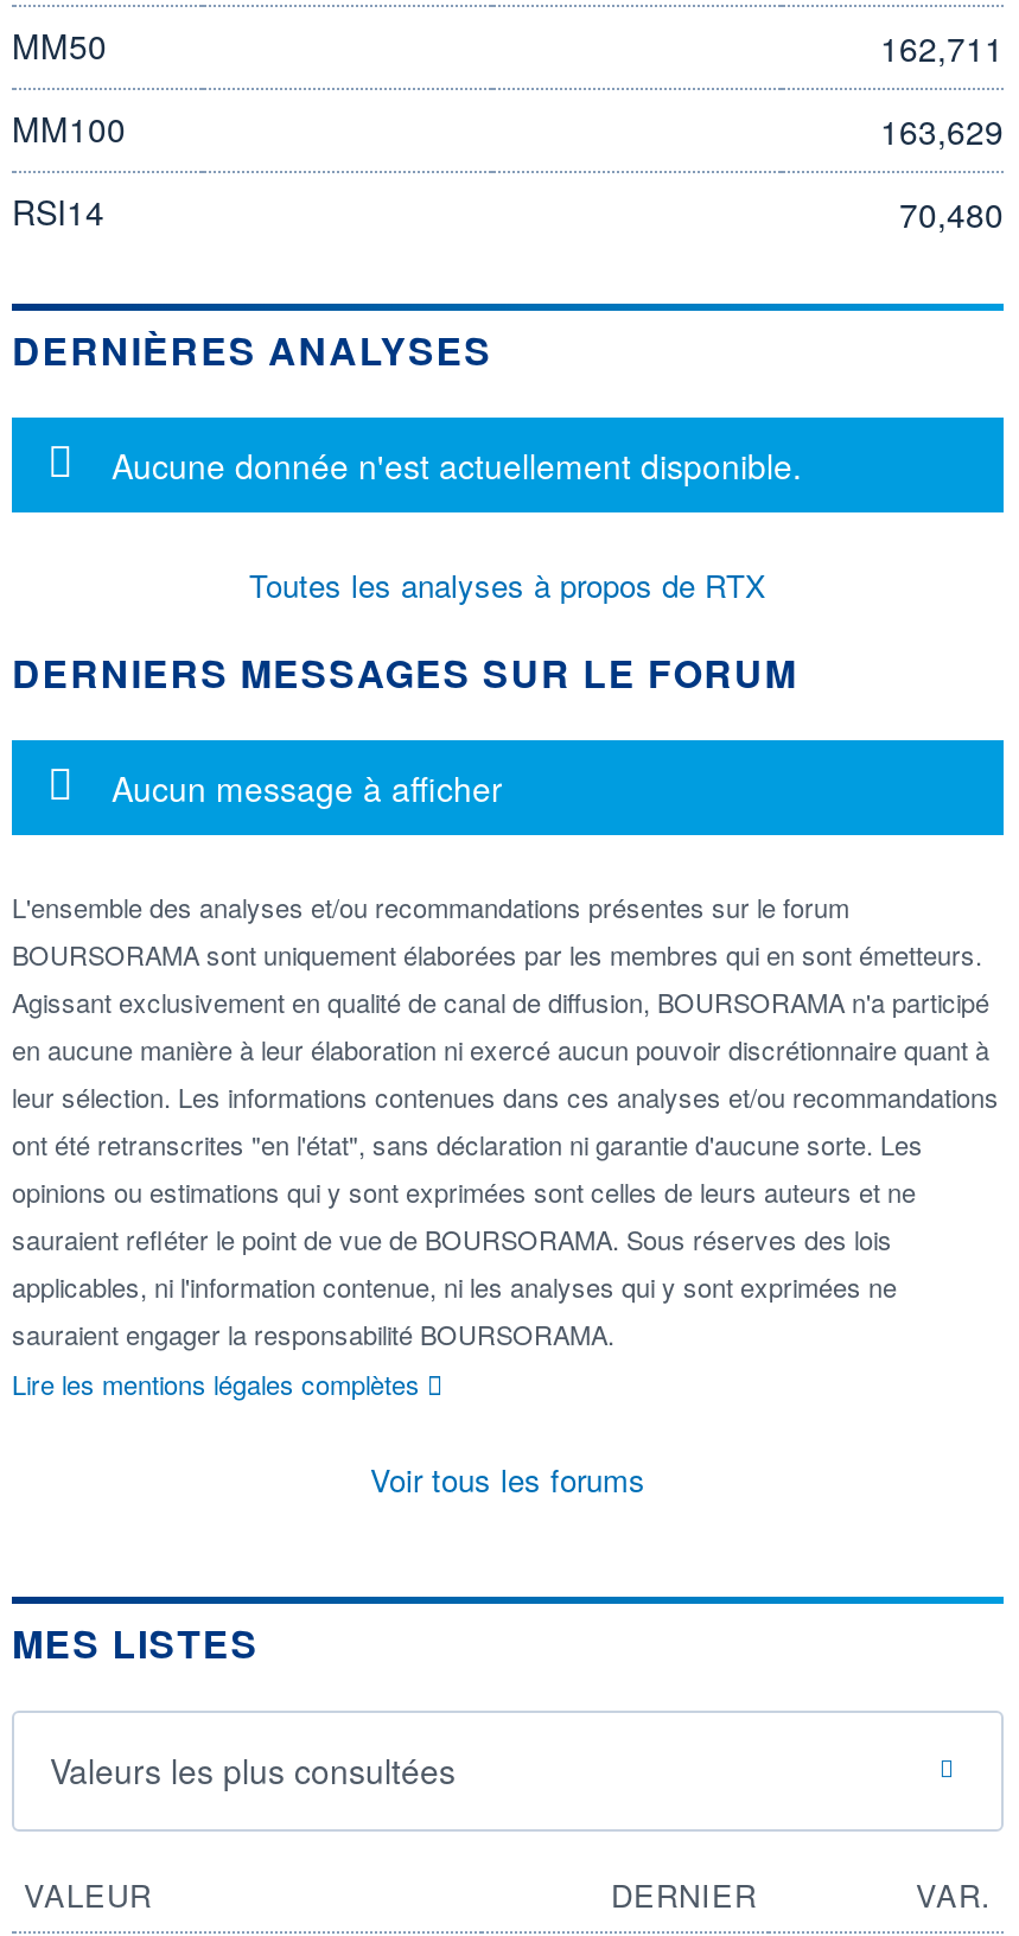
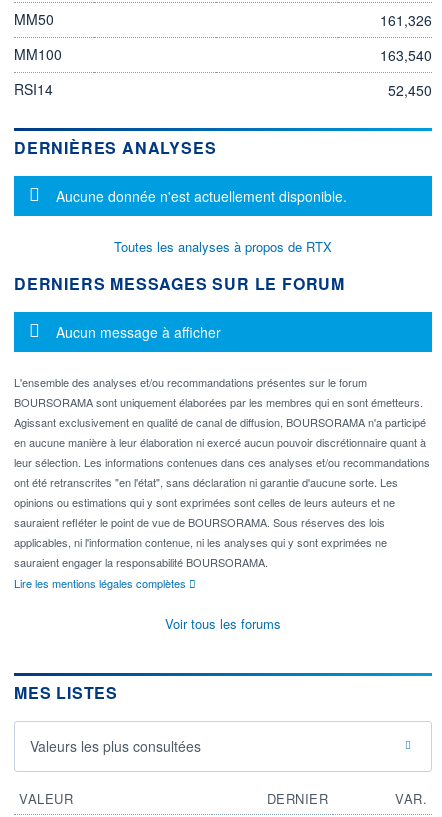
[880,24,1004,71] 162,711 -> [380,10,432,30] 161,326
[880,107,1004,154] 163,629 -> [380,45,432,65] 163,540
[899,190,1004,237] 70,480 -> [388,80,432,100] 52,450

